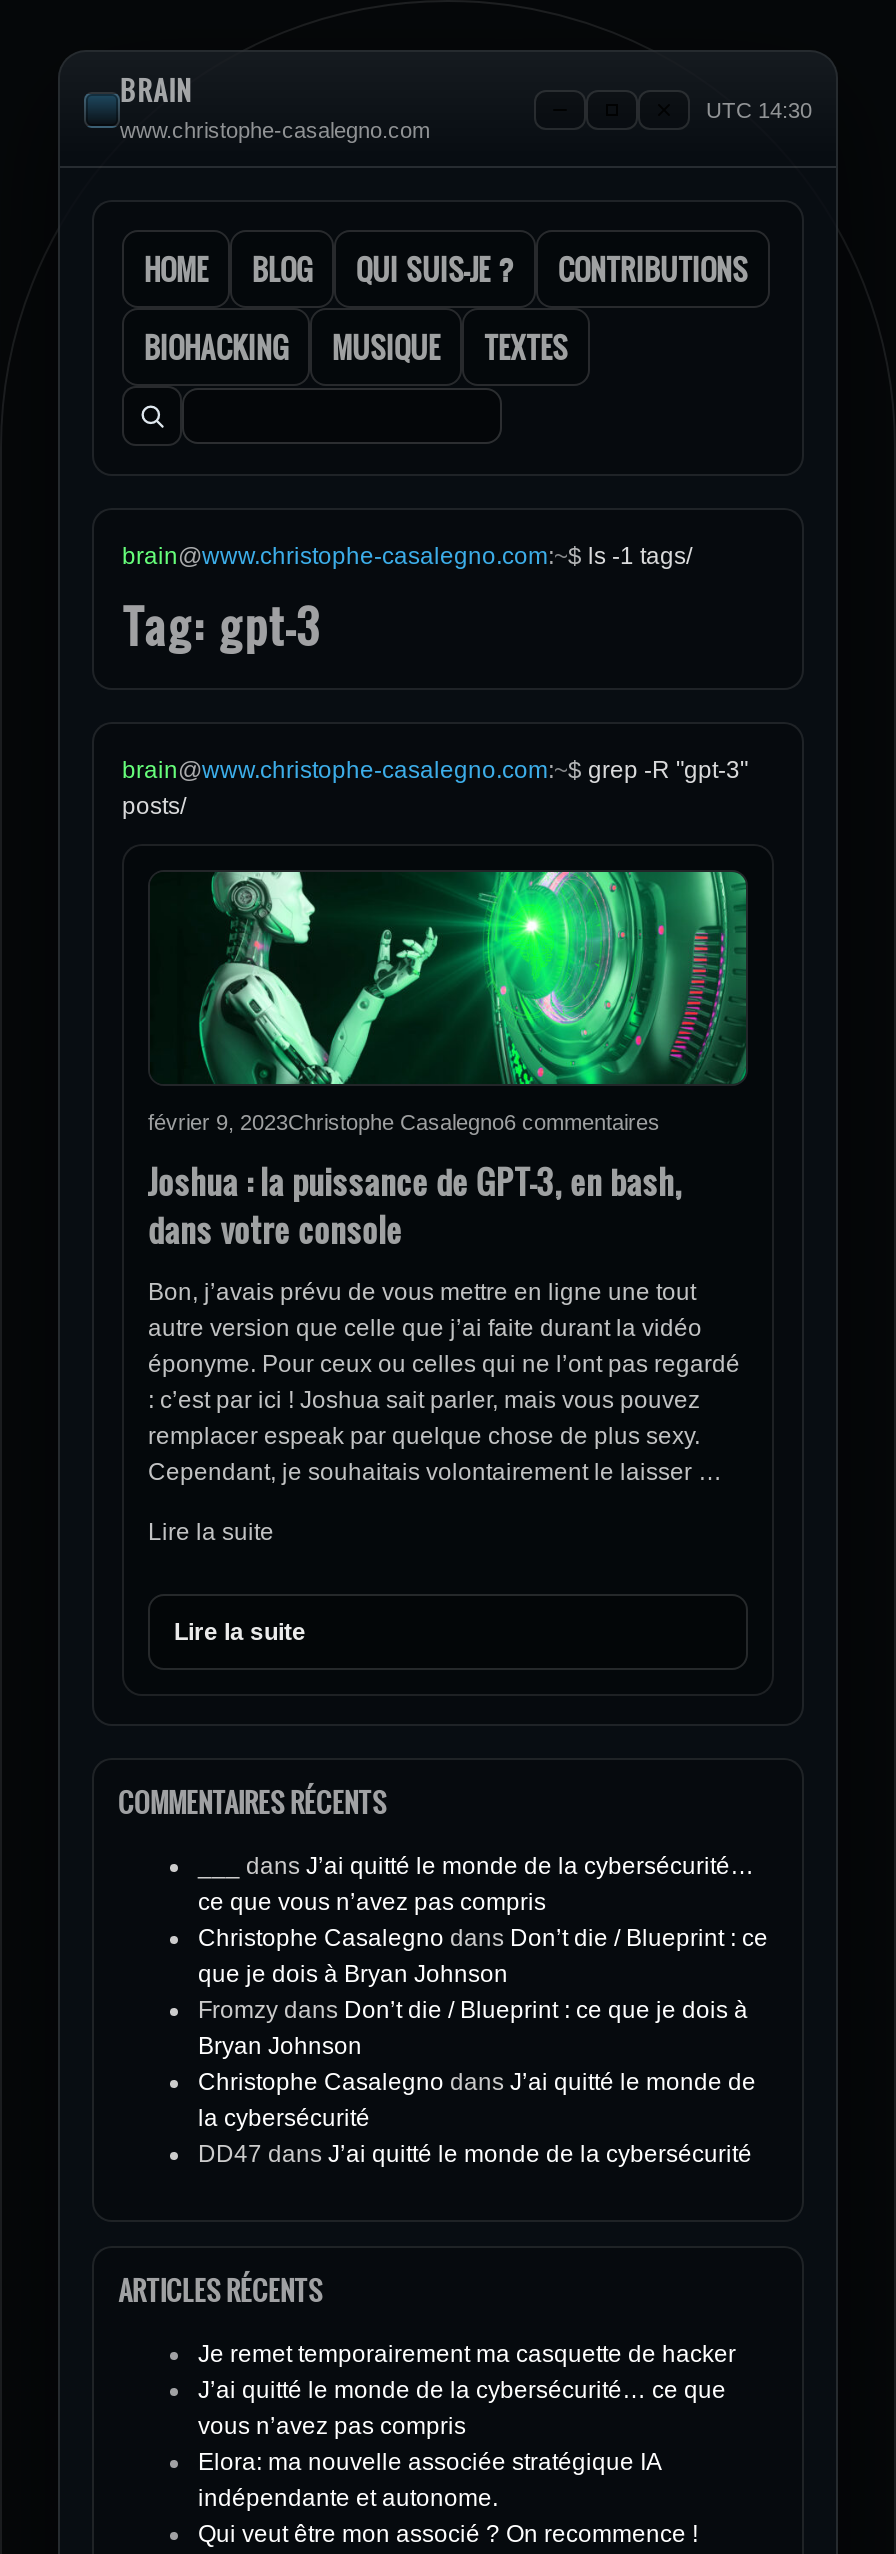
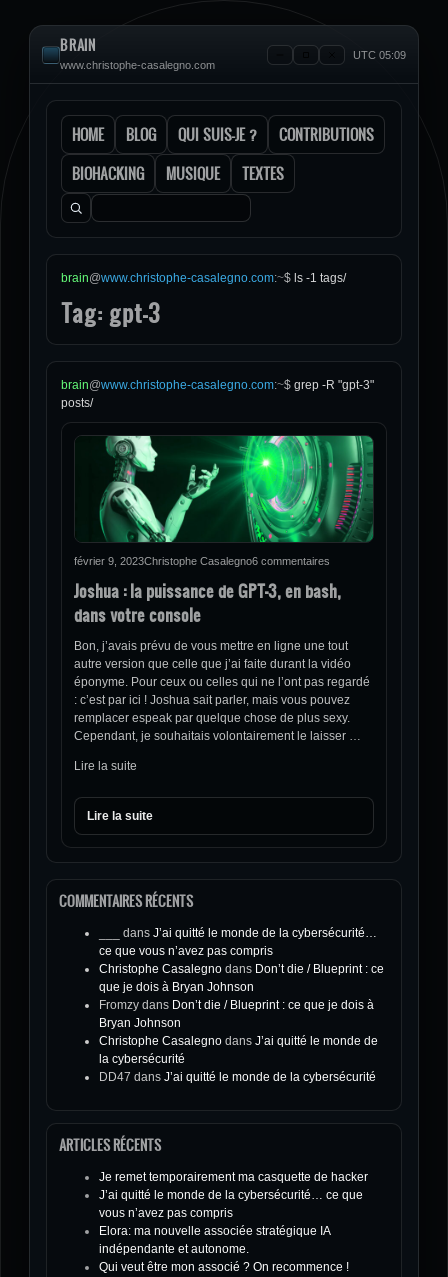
[706,97,812,121] UTC 14:30 -> [353,48,406,60] UTC 05:09

